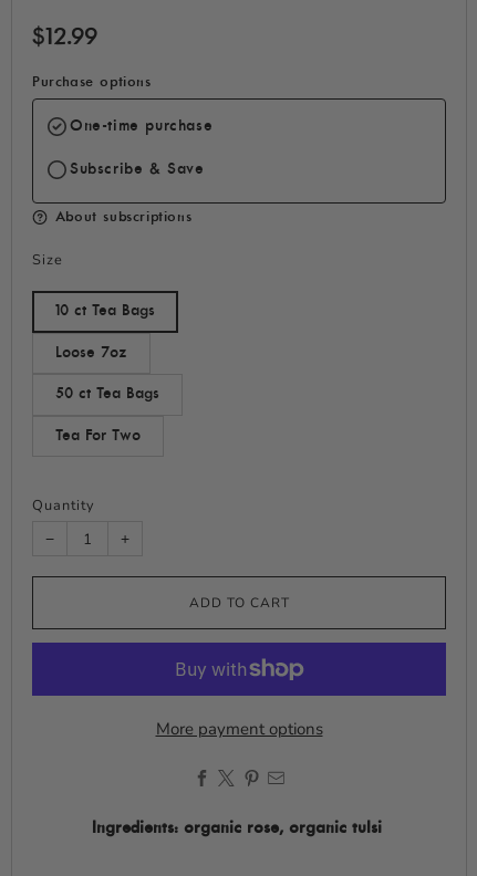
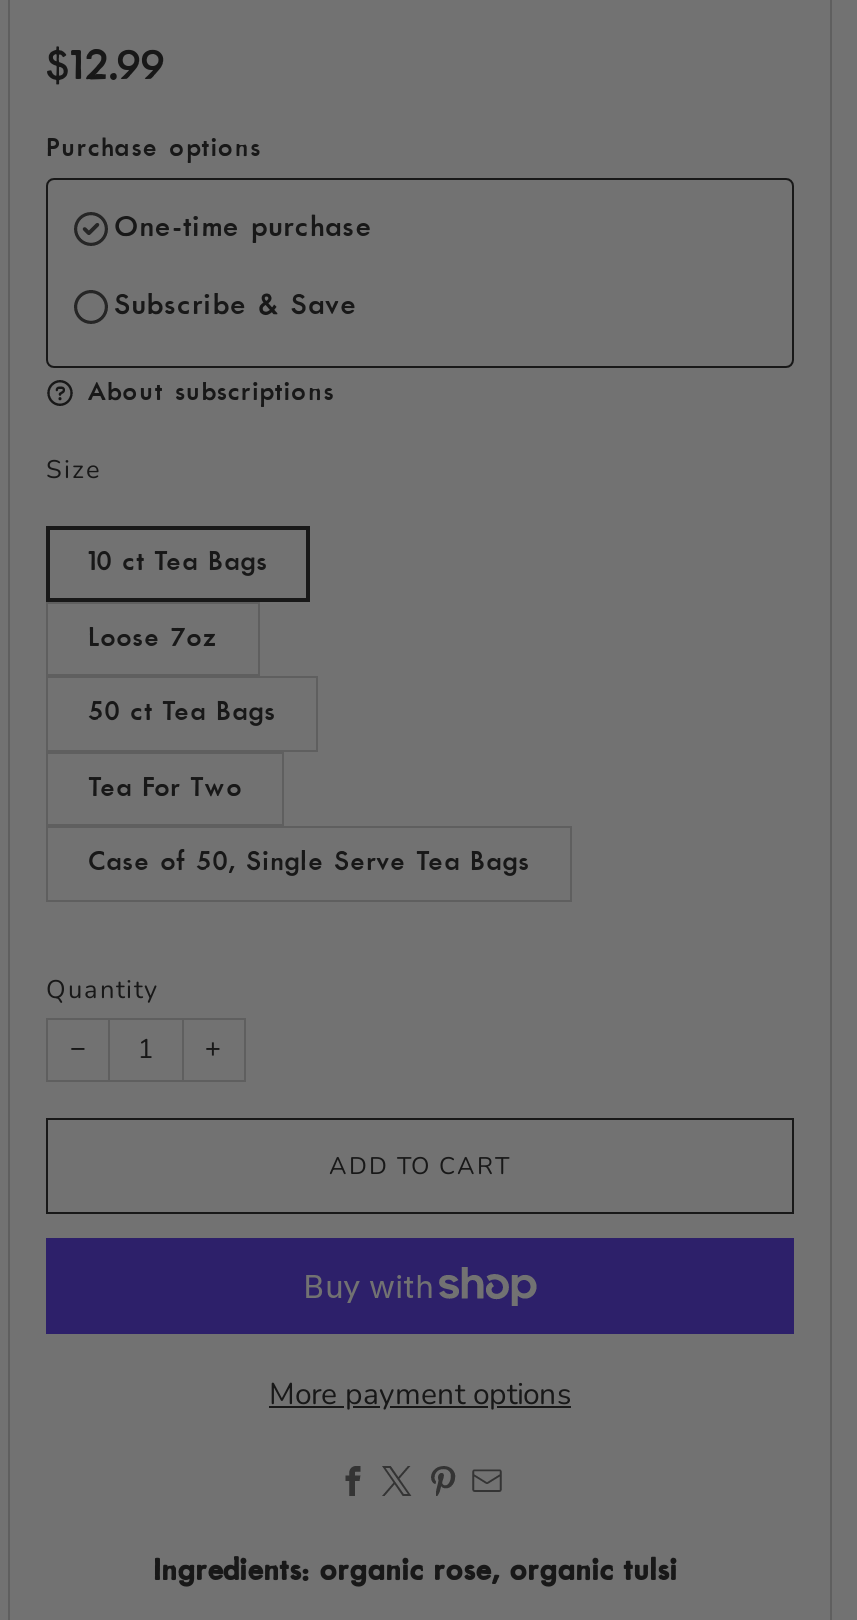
none -> [88,847,530,879] Case of 50, Single Serve Tea Bags

